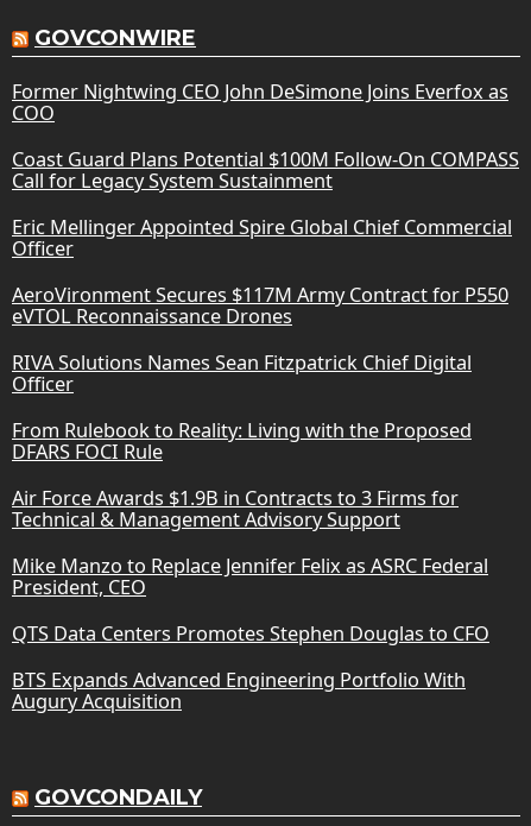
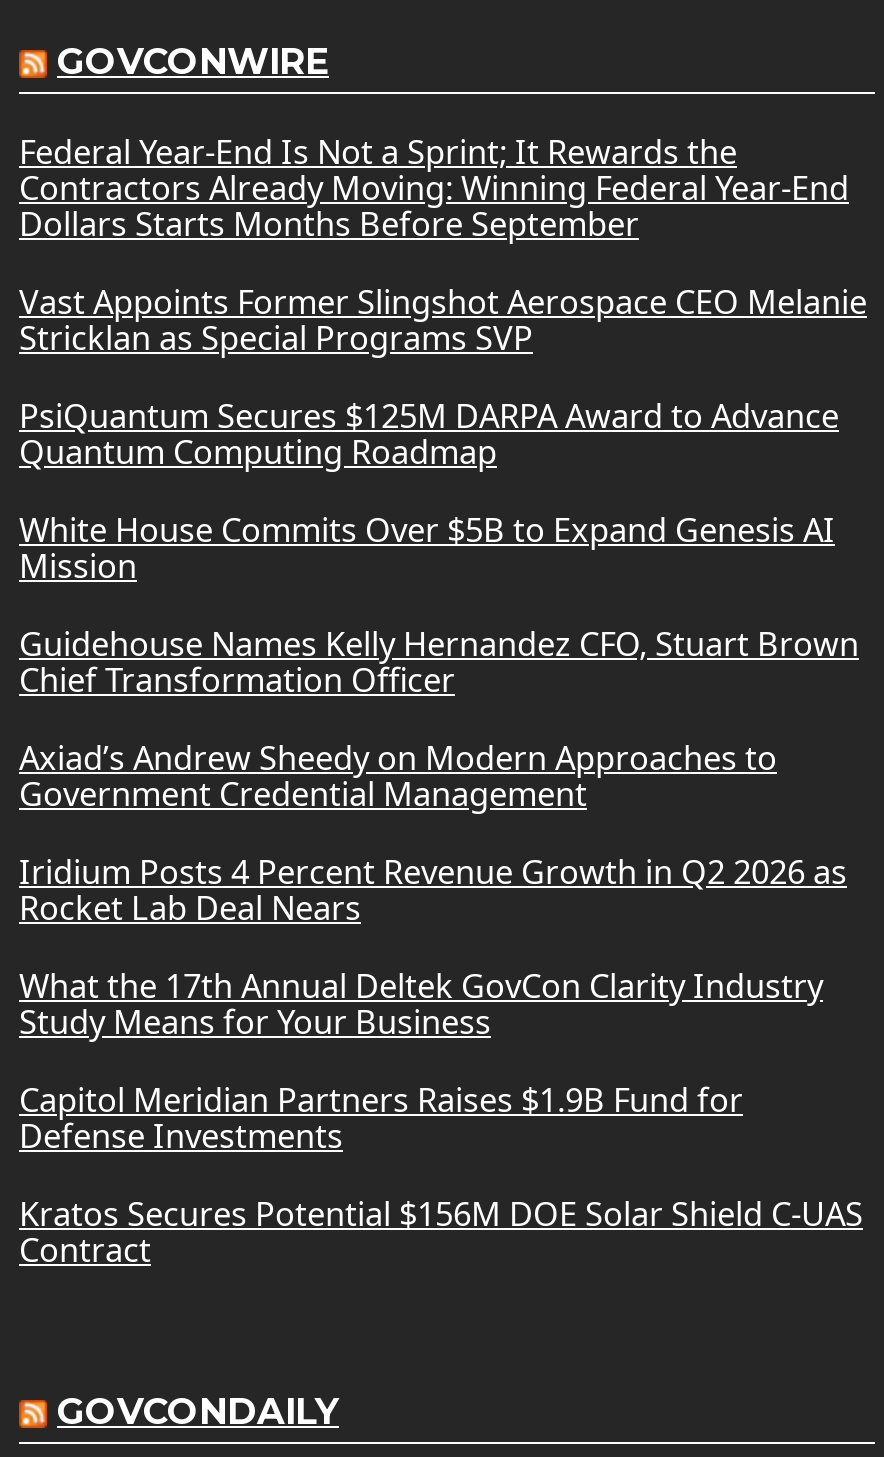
[12,78,508,126] Former Nightwing CEO John DeSimone Joins Everfox as | COO -> [19,130,849,246] Federal Year-End Is Not a Sprint; It Rewards the | Contractors Already Moving: Winning Federal Year-End | Dollars Starts Months Before September
[12,146,519,193] Coast Guard Plans Potential $100M Follow-On COMPASS | Call for Legacy System Sustainment -> [19,280,867,360] Vast Appoints Former Slingshot Aerospace CEO Melanie | Stricklan as Special Programs SVP
[12,214,512,261] Eric Mellinger Appointed Spire Global Chief Commercial | Officer -> [19,394,839,474] PsiQuantum Secures $125M DARPA Award to Advance | Quantum Computing Roadmap
[12,281,508,329] AeroVironment Secures $117M Army Contract for P550 | eVTOL Reconnaissance Drones -> [19,508,835,588] White House Commits Over $5B to Expand Genesis AI | Mission
[12,349,472,397] RIVA Solutions Names Sean Fitzpatrick Chief Digital | Officer -> [19,622,859,702] Guidehouse Names Kelly Hernandez CFO, Stuart Brown | Chief Transformation Officer
[12,417,472,464] From Rulebook to Reality: Living with the Proposed | DFARS FOCI Rule -> [19,736,777,816] Axiad’s Andrew Sheedy on Modern Approaches to | Government Credential Management
[12,485,459,532] Air Force Awards $1.9B in Contracts to 3 Firms for | Technical & Management Advisory Support -> [19,850,847,930] Iridium Posts 4 Percent Revenue Growth in Q2 2026 as | Rocket Lab Deal Nears
[12,552,488,600] Mike Manzo to Replace Jennifer Felix as ASRC Federal | President, CEO -> [19,964,823,1044] What the 17th Annual Deltek GovCon Clarity Industry | Study Means for Your Business
[12,620,489,646] QTS Data Centers Promotes Stephen Douglas to CFO -> [19,1078,743,1158] Capitol Meridian Partners Raises $1.9B Fund for | Defense Investments
[12,667,466,714] BTS Expands Advanced Engineering Portfolio With | Augury Acquisition -> [19,1192,863,1272] Kratos Secures Potential $156M DOE Solar Shield C-UAS | Contract

